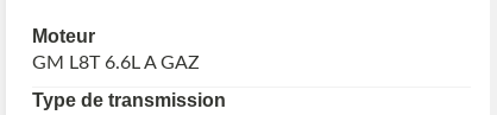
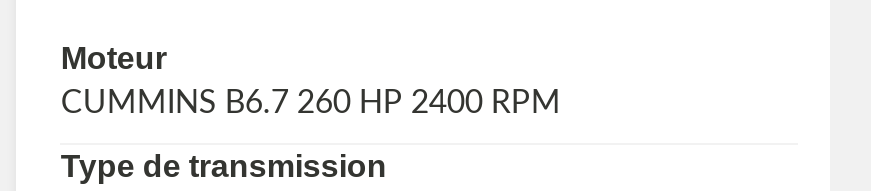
[33,53,200,72] GM L8T 6.6L A GAZ -> [61,86,561,118] CUMMINS B6.7 260 HP 2400 RPM

